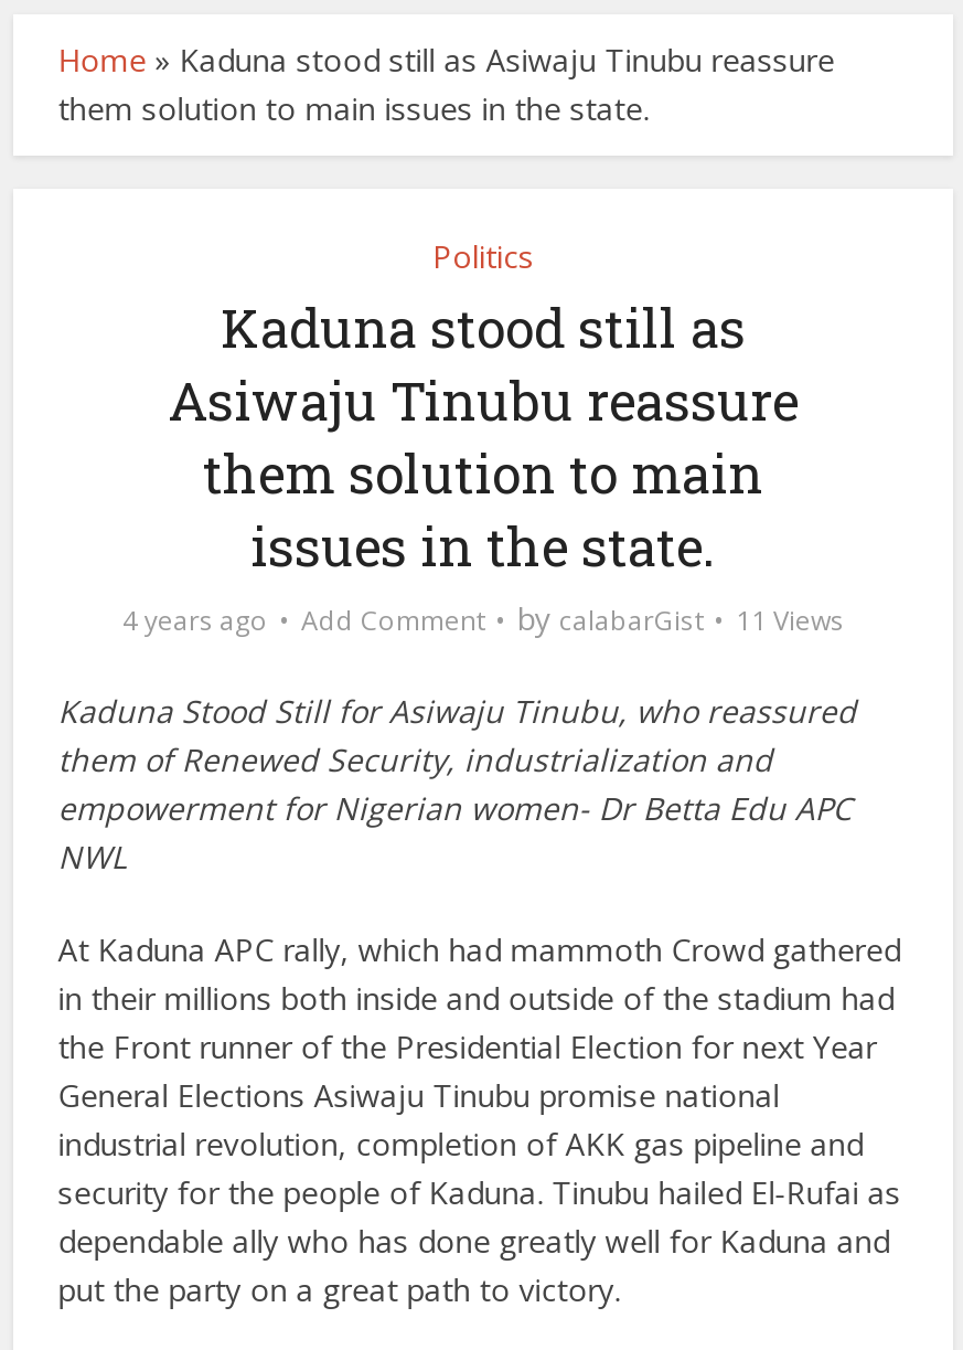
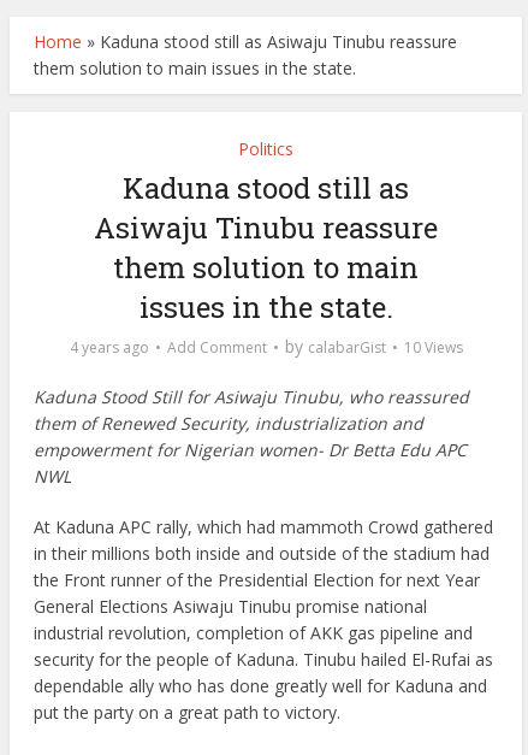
[122,597,844,639] 4 years ago Add Comment by calabarGist 11 Views -> [69,335,462,358] 4 years ago Add Comment by calabarGist 10 Views

